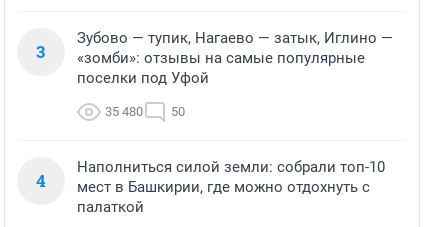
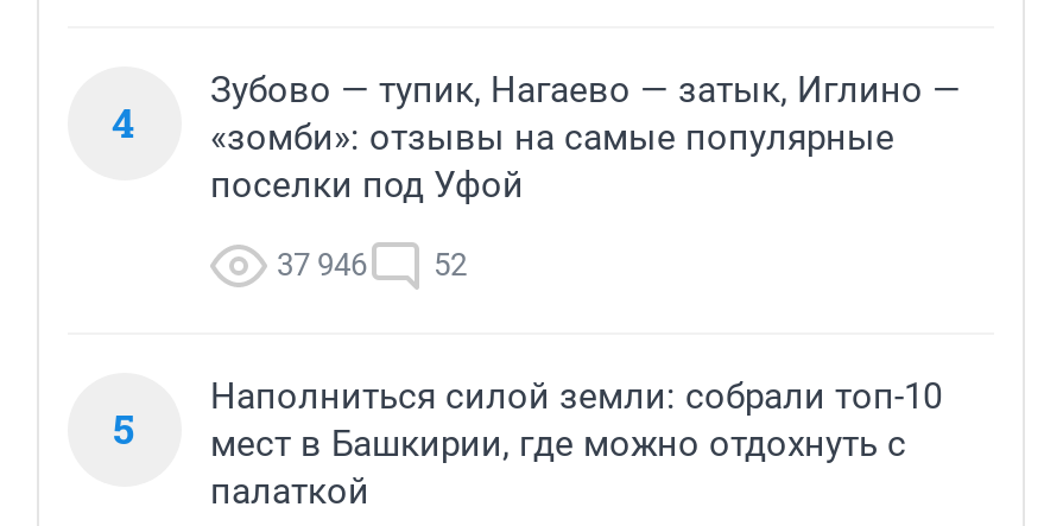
[36,40,365,67] 3 «зомби»: отзывы на самые популярные -> [112,95,894,160] 4 «зомби»: отзывы на самые популярные
[105,104,143,119] 35 480 -> [277,247,367,283] 37 946
[171,104,185,119] 50 -> [434,247,467,283] 52
[35,169,370,196] 4 мест в Башкирии, где можно отдохнуть с -> [113,402,906,466] 5 мест в Башкирии, где можно отдохнуть с

